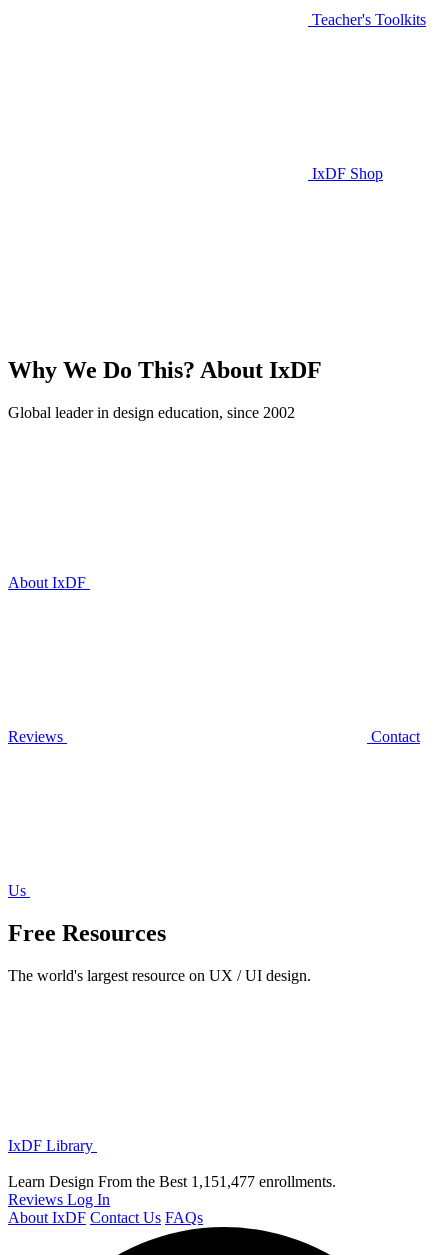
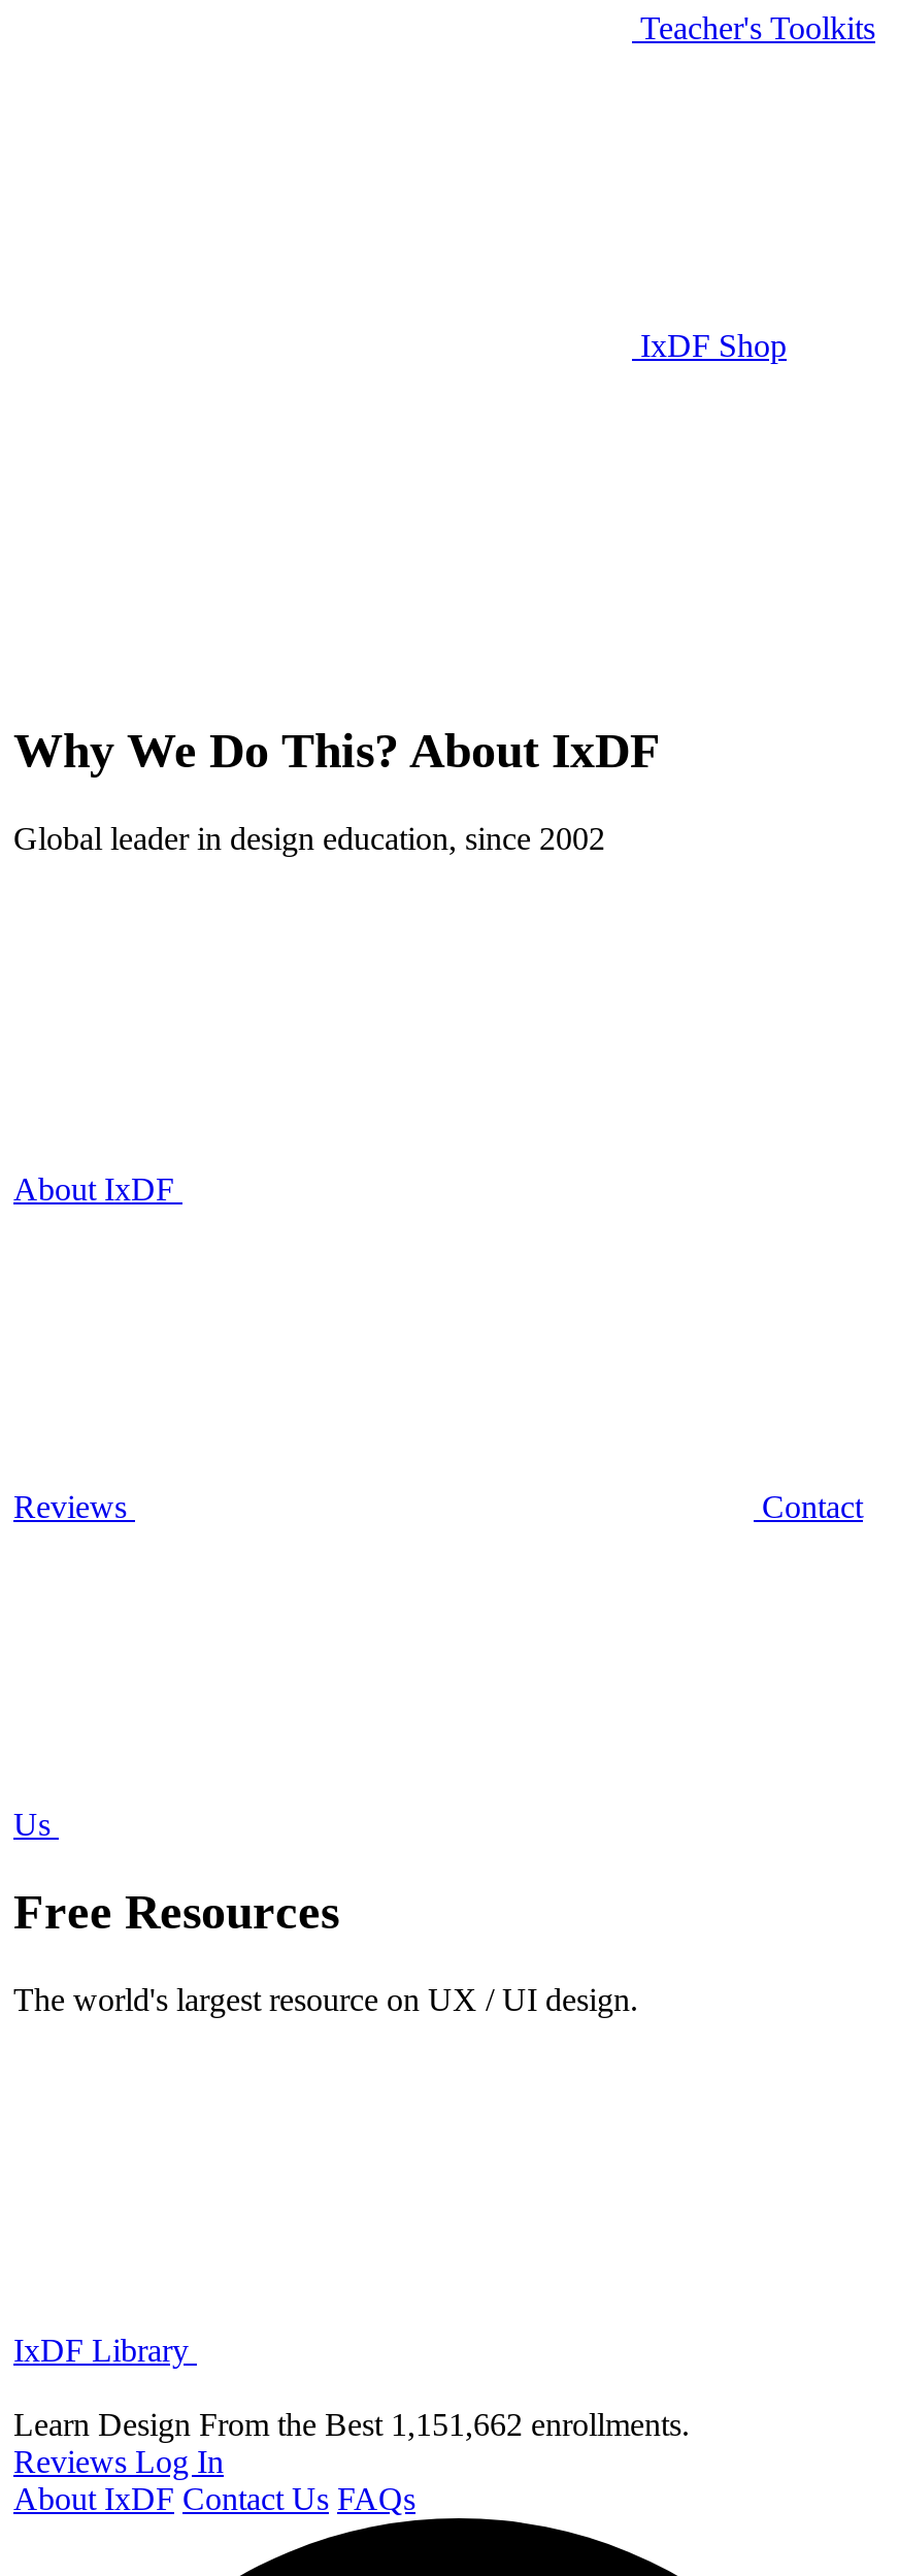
[8,1173,336,1190] Learn Design From the Best 1,151,477 enrollments. -> [13,2406,690,2441] Learn Design From the Best 1,151,662 enrollments.

